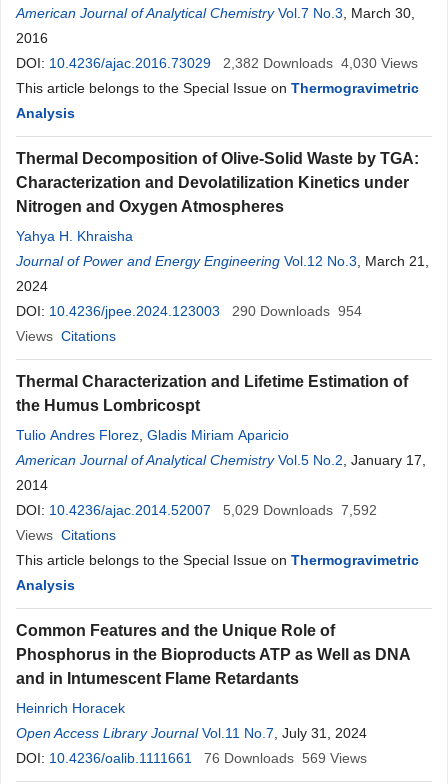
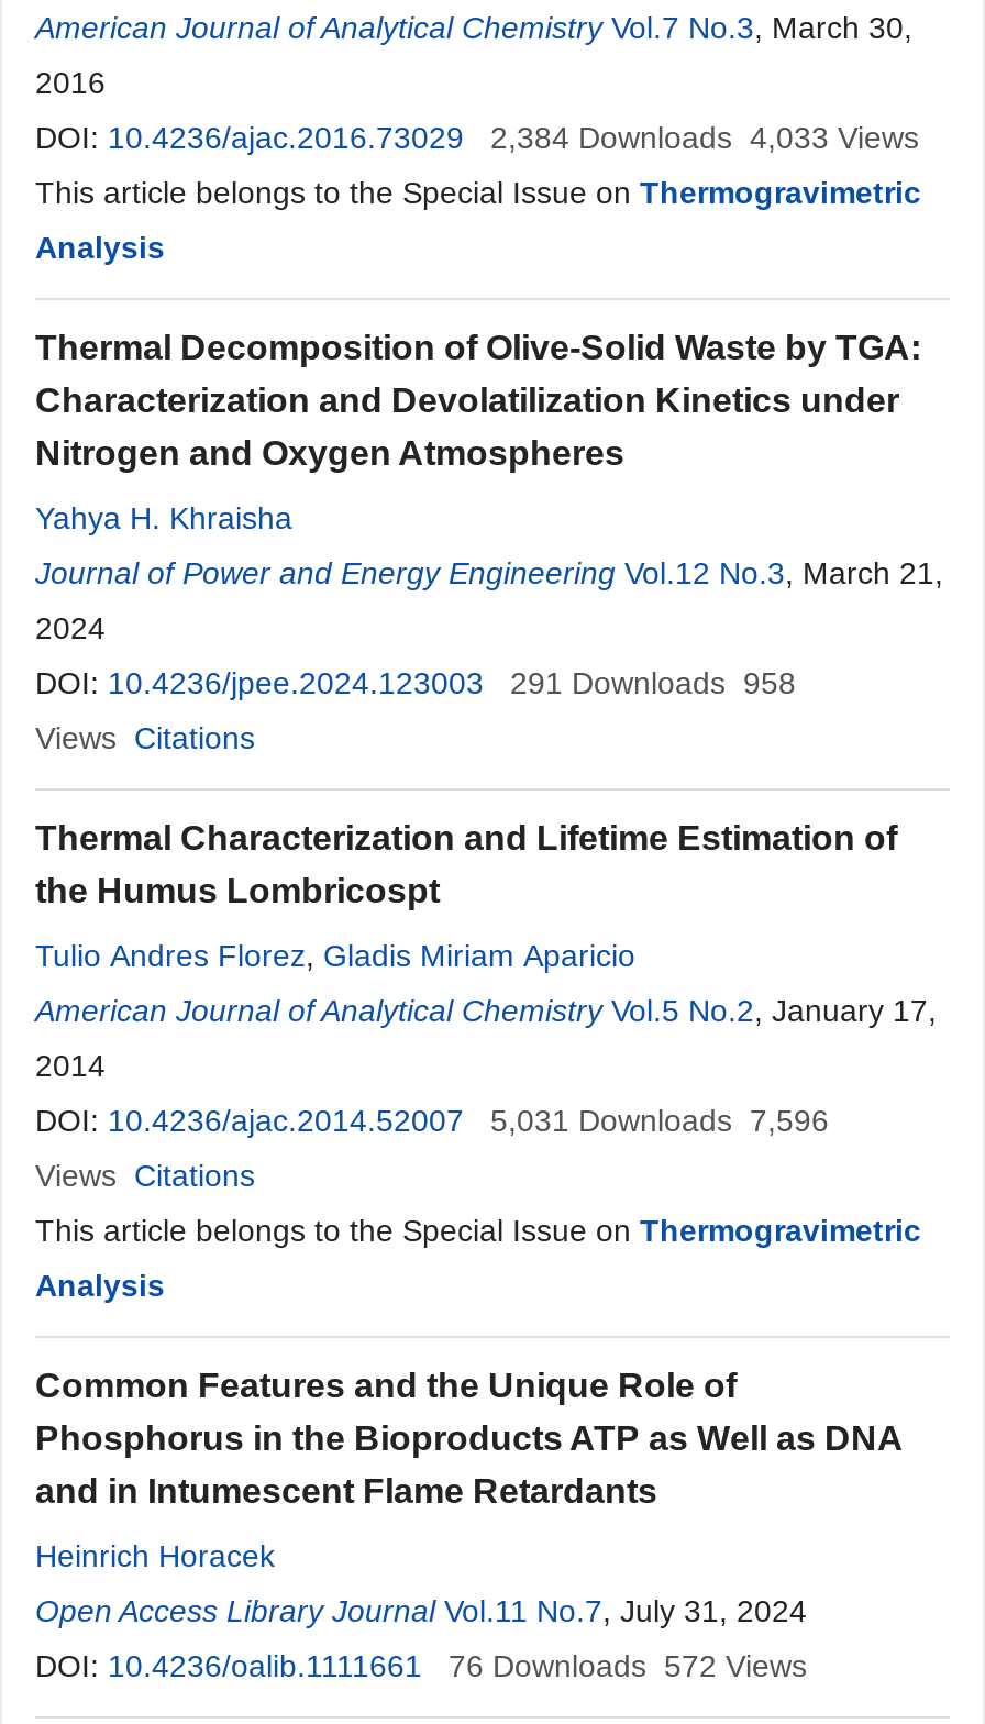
[223,55,418,71] 2,382 Downloads 4,030 Views -> [490,120,919,155] 2,384 Downloads 4,033 Views
[16,303,362,319] DOI: 10.4236/jpee.2024.123003 290 Downloads 954 -> [35,665,796,700] DOI: 10.4236/jpee.2024.123003 291 Downloads 958
[16,502,377,518] DOI: 10.4236/ajac.2014.52007 5,029 Downloads 7,592 -> [35,1103,829,1138] DOI: 10.4236/ajac.2014.52007 5,031 Downloads 7,596
[204,750,367,766] 76 Downloads 569 Views -> [449,1648,807,1683] 76 Downloads 572 Views

